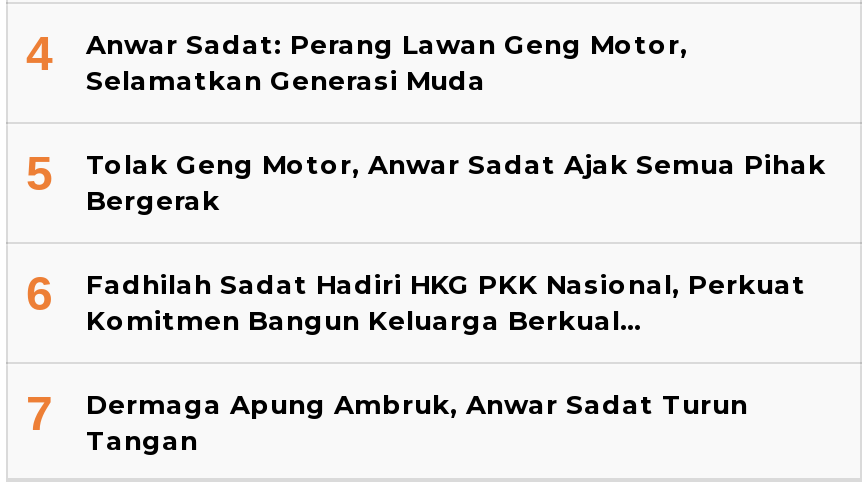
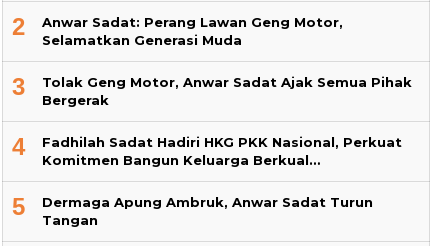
[26,26,688,96] 4 Anwar Sadat: Perang Lawan Geng Motor, Selamatkan Generasi Muda -> [12,13,343,48] 2 Anwar Sadat: Perang Lawan Geng Motor, Selamatkan Generasi Muda
[26,146,826,216] 5 Tolak Geng Motor, Anwar Sadat Ajak Semua Pihak Bergerak -> [12,73,412,108] 3 Tolak Geng Motor, Anwar Sadat Ajak Semua Pihak Bergerak
[26,266,806,336] 6 Fadhilah Sadat Hadiri HKG PKK Nasional, Perkuat Komitmen Bangun Keluarga Berkual… -> [12,133,402,168] 4 Fadhilah Sadat Hadiri HKG PKK Nasional, Perkuat Komitmen Bangun Keluarga Berkual…
[26,386,748,456] 7 Dermaga Apung Ambruk, Anwar Sadat Turun Tangan -> [12,193,373,228] 5 Dermaga Apung Ambruk, Anwar Sadat Turun Tangan

